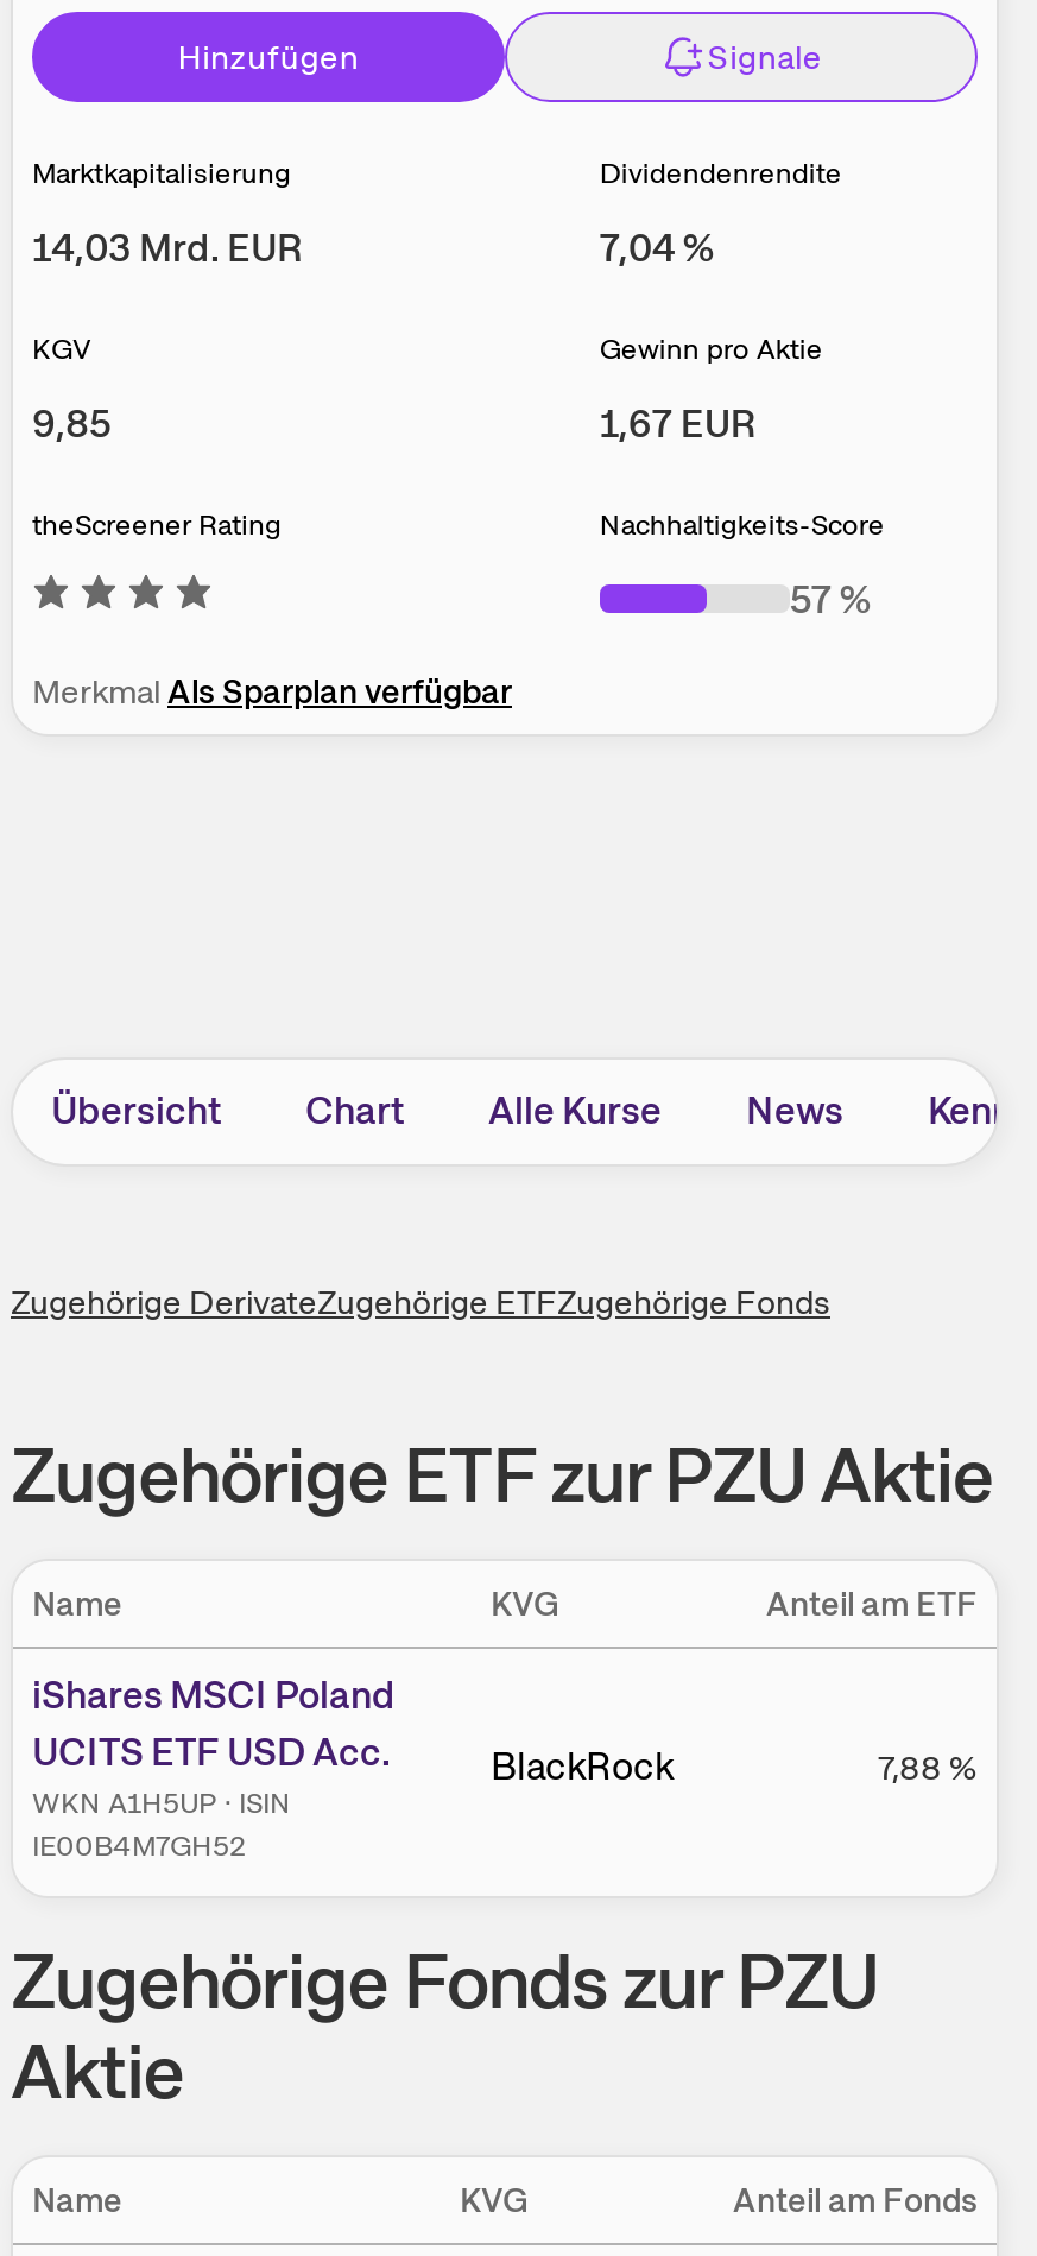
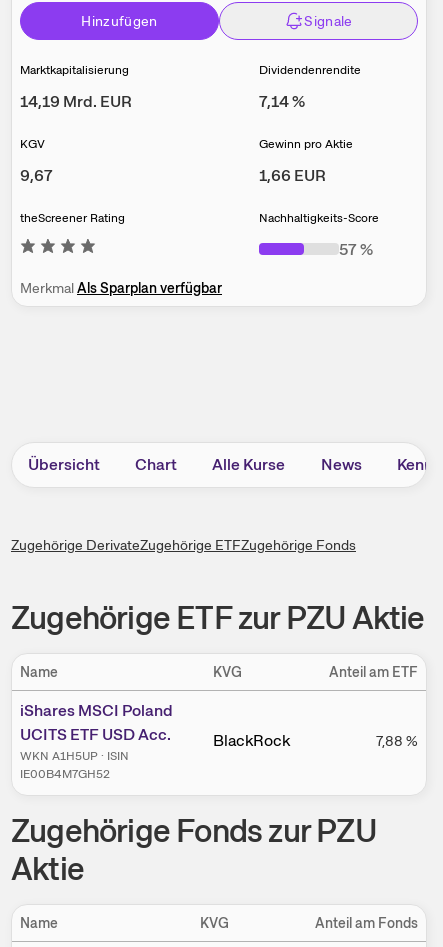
[32,224,303,274] 14,03 Mrd. EUR -> [20,91,132,112] 14,19 Mrd. EUR
[599,224,713,274] 7,04 % -> [259,91,305,112] 7,14 %
[32,400,110,450] 9,85 -> [20,165,53,186] 9,67
[599,400,756,450] 1,67 EUR -> [259,165,326,186] 1,66 EUR

